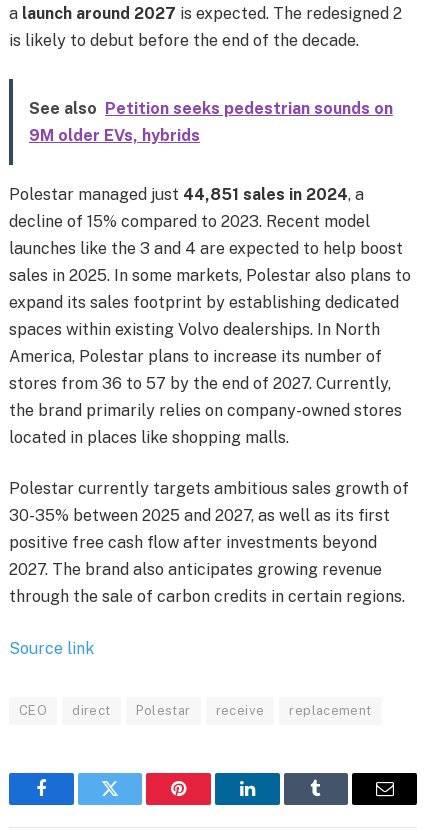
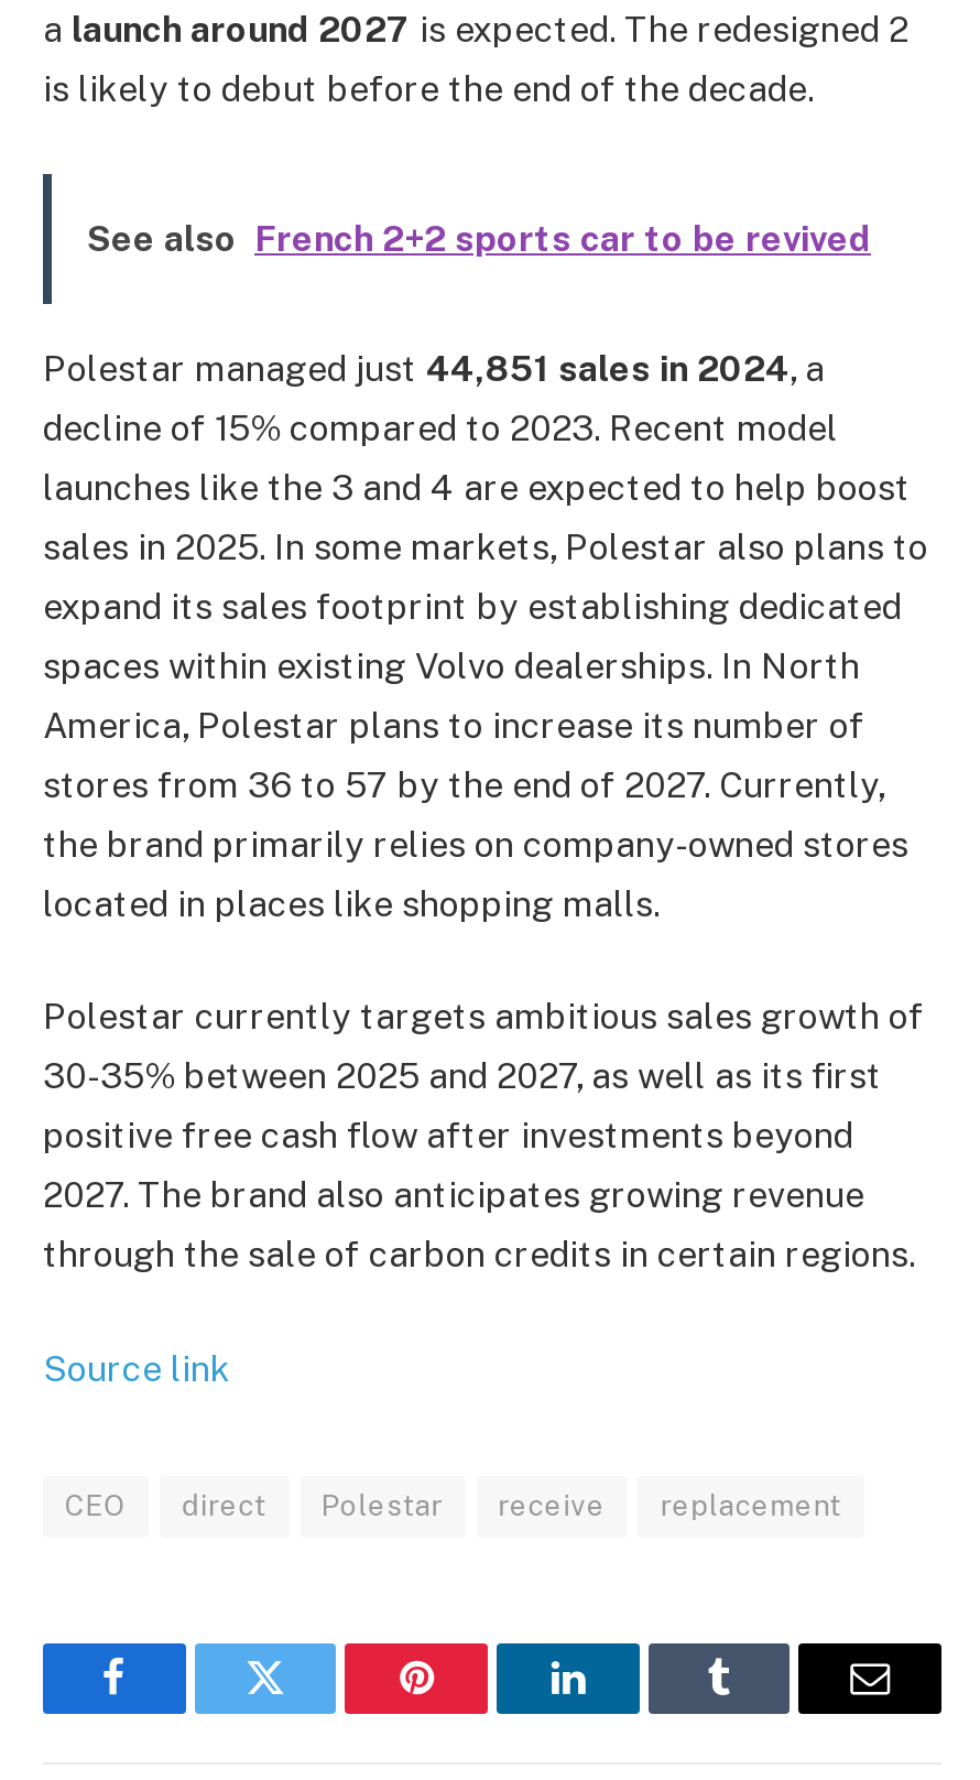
[29,99,393,145] See also Petition seeks pedestrian sounds on | 9M older EVs, hybrids -> [87,217,871,259] See also French 2+2 sports car to be revived

